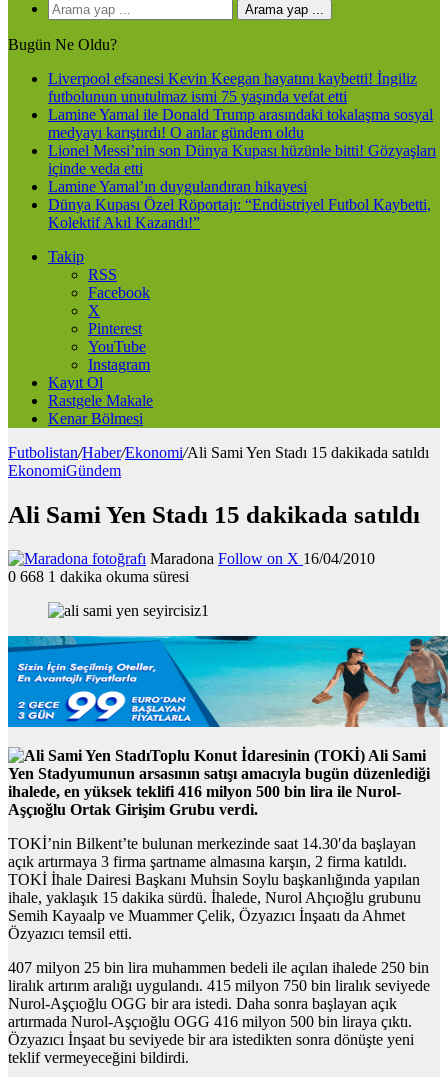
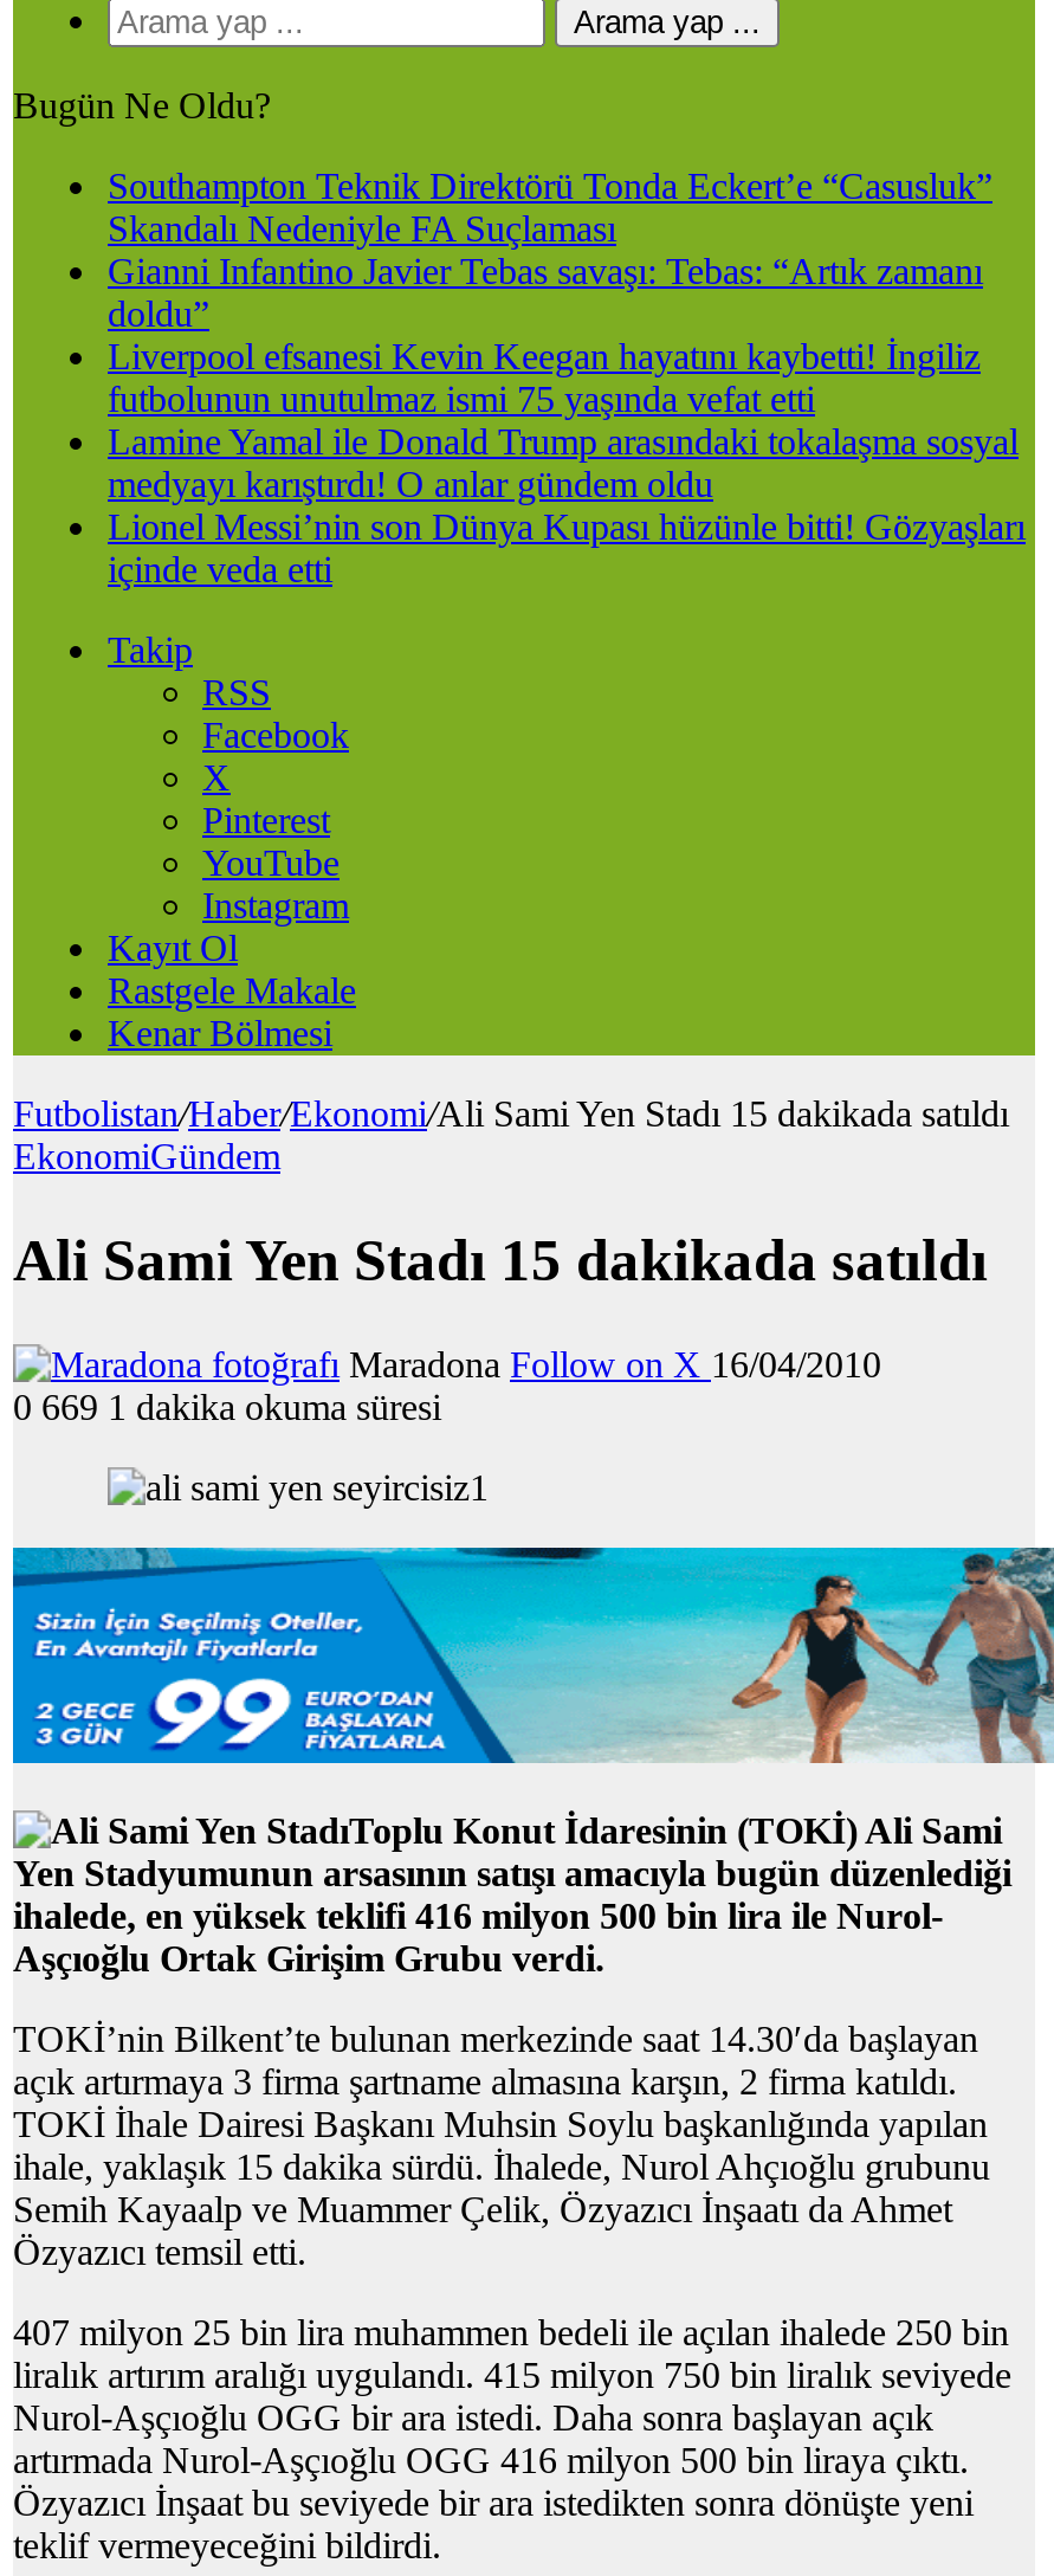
none -> [108,166,992,334] Southampton Teknik Direktörü Tonda Eckert’e “Casusluk” | Skandalı Nedeniyle FA Suçlaması | Gianni Infantino Javier Tebas savaşı: Tebas: “Artık zamanı | doldu”
moved [48,70,436,177] -> [108,336,1026,589]: Liverpool efsanesi Kevin Keegan hayatını kaybetti! İngiliz | futbolunun unutulmaz ismi 75 yaşında vefat etti | Lamine Yamal ile Donald Trump arasındaki tokalaşma sosyal | medyayı karıştırdı! O anlar gündem oldu | Lionel Messi’nin son Dünya Kupası hüzünle bitti! Gözyaşları | içinde veda etti
[48,178,431,231] Lamine Yamal’ın duygulandıran hikayesi | Dünya Kupası Özel Röportajı: “Endüstriyel Futbol Kaybetti, | Kolektif Akıl Kazandı!” -> none
[8,567,189,584] 0 668 1 dakika okuma süresi -> [13,1386,441,1426] 0 669 1 dakika okuma süresi

